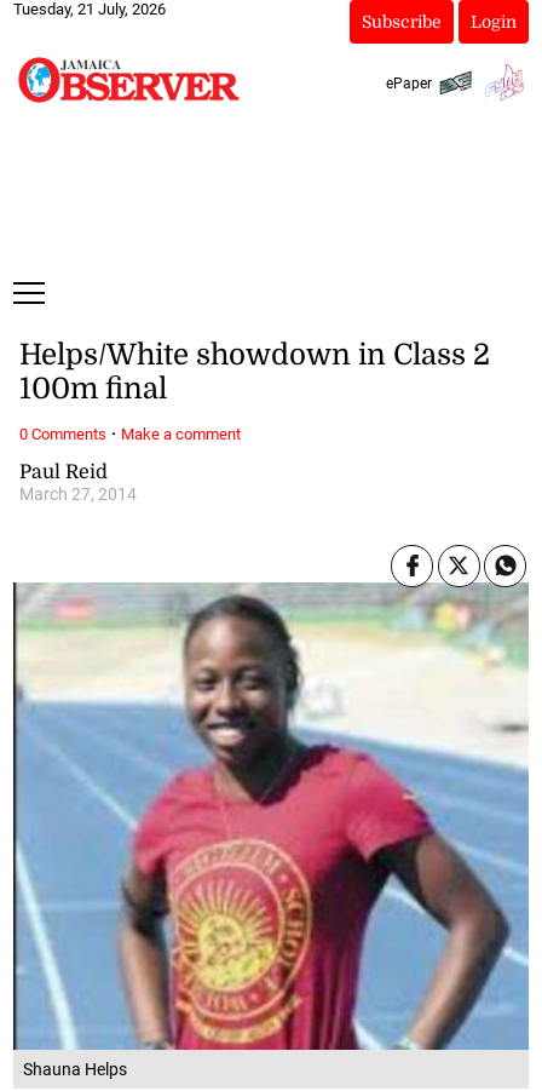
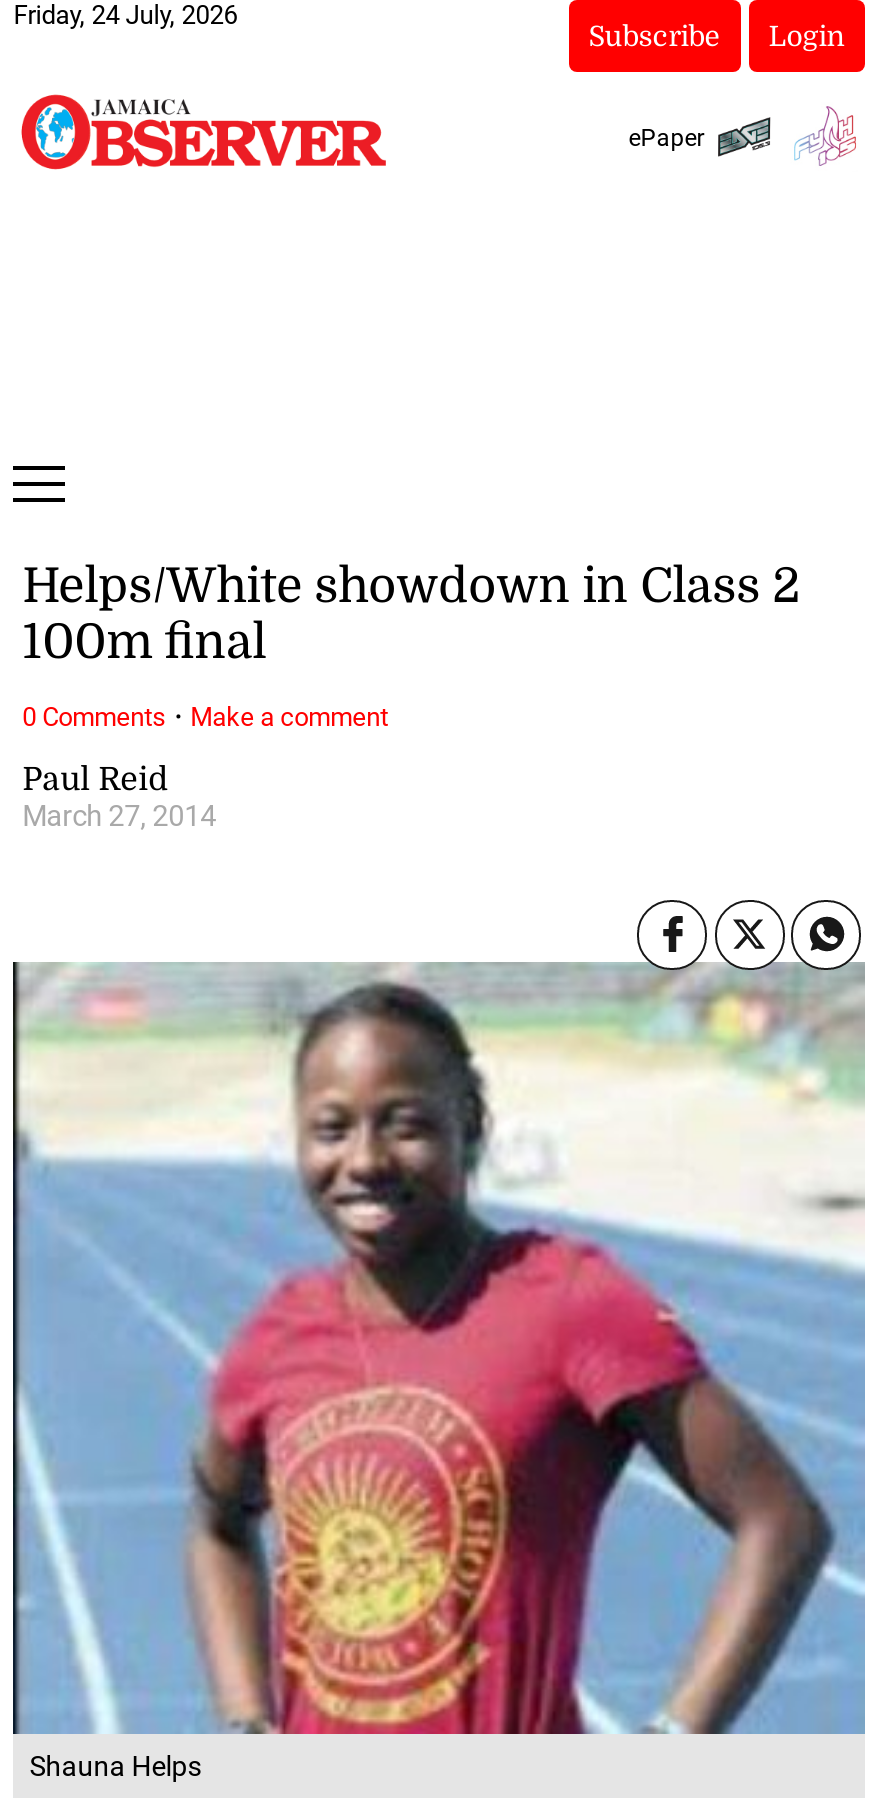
[14,0,166,18] Tuesday, 21 July, 2026 -> [13,0,237,30] Friday, 24 July, 2026

